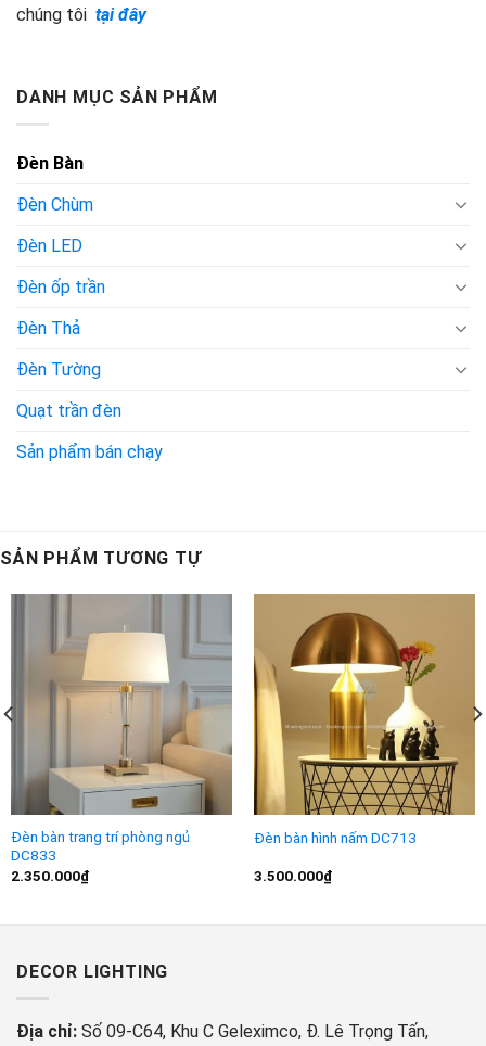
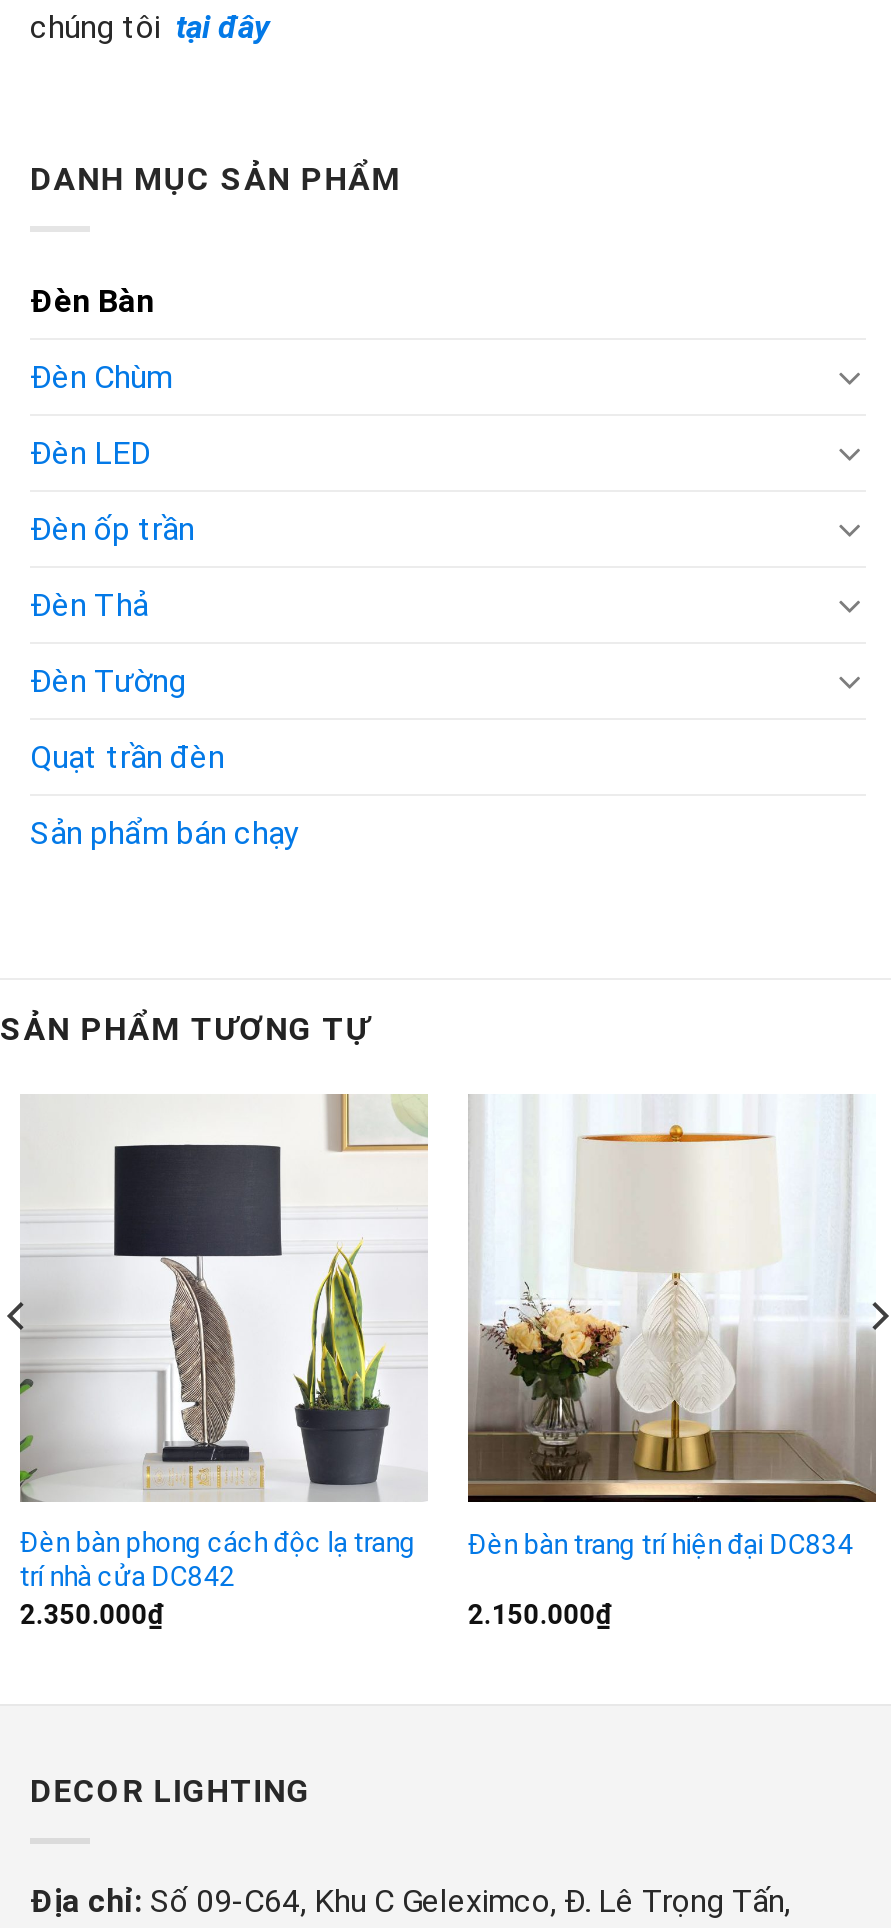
[11,592,233,864] [image] | Đèn bàn trang trí phòng ngủ | DC833 -> [18,1094,428,1593] [image] | Đèn bàn phong cách độc lạ trang | trí nhà cửa DC842
[253,592,476,846] [image] | Đèn bàn hình nấm DC713 -> [468,1094,878,1560] [image] | Đèn bàn trang trí hiện đại DC834
[254,867,332,884] 3.500.000₫ -> [468,1598,612,1630] 2.150.000₫

